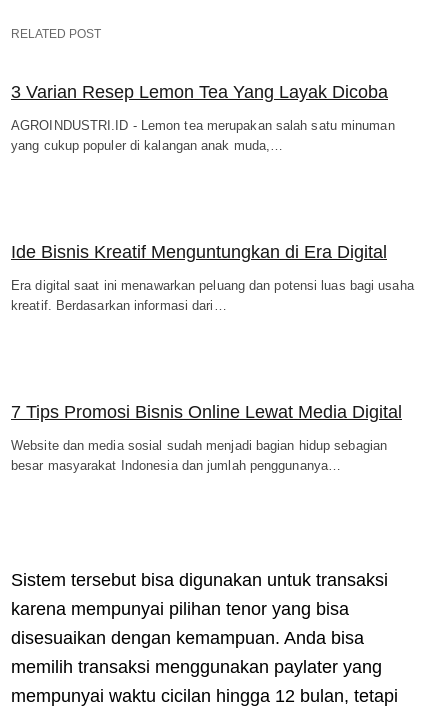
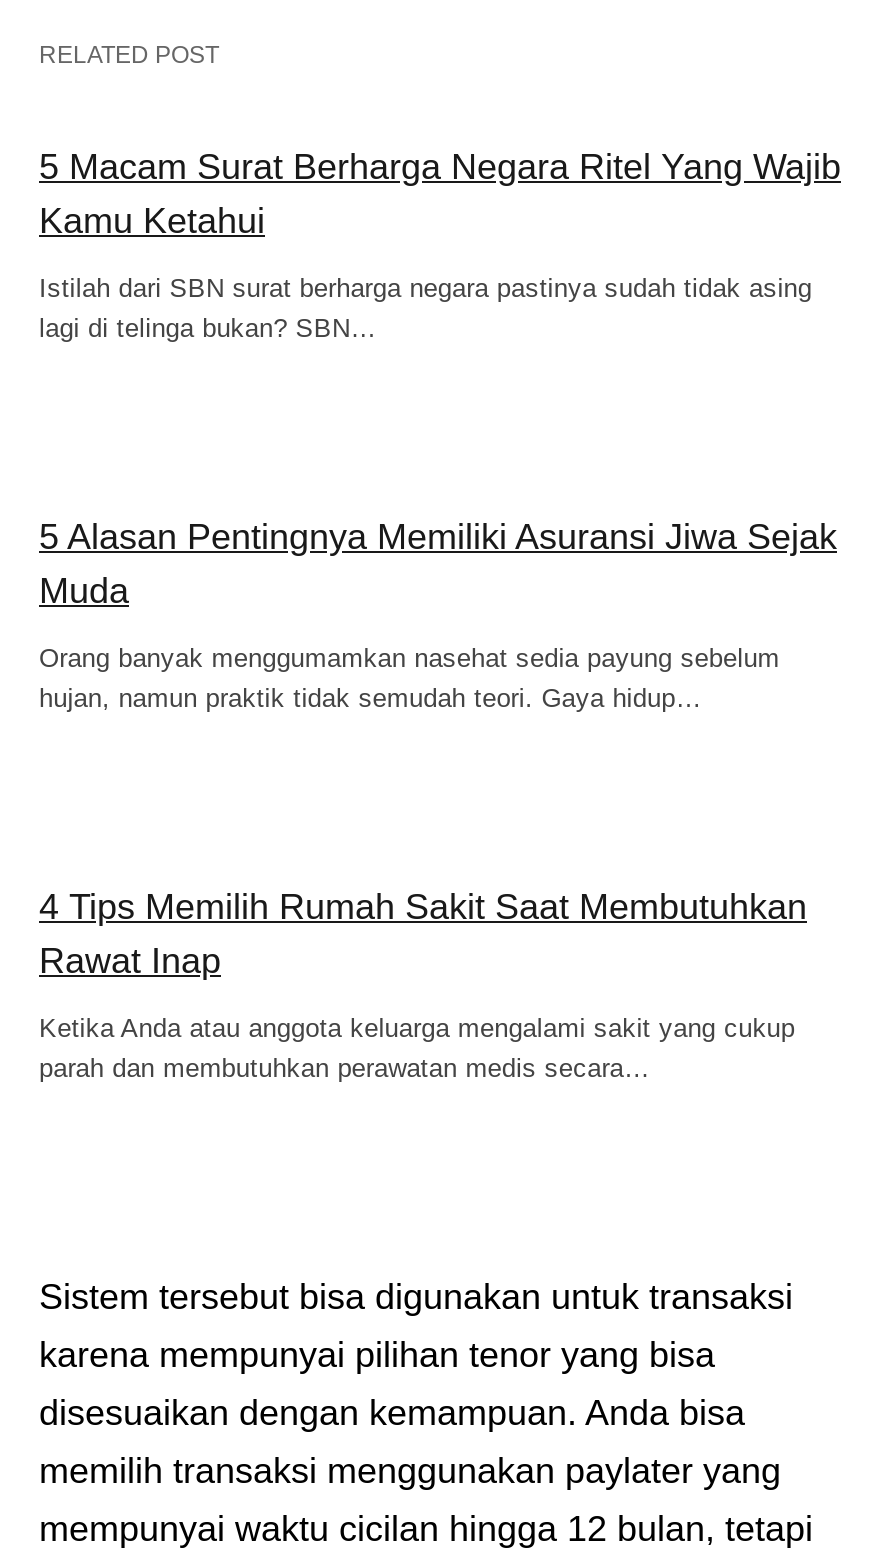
[11,82,388,102] 3 Varian Resep Lemon Tea Yang Layak Dicoba -> [39,147,841,241] 5 Macam Surat Berharga Negara Ritel Yang Wajib | Kamu Ketahui
[11,118,395,153] AGROINDUSTRI.ID - Lemon tea merupakan salah satu minuman | yang cukup populer di kalangan anak muda,… -> [39,273,812,343] Istilah dari SBN surat berharga negara pastinya sudah tidak asing | lagi di telinga bukan? SBN…
[11,242,387,262] Ide Bisnis Kreatif Menguntungkan di Era Digital -> [39,517,837,611] 5 Alasan Pentingnya Memiliki Asuransi Jiwa Sejak | Muda
[11,278,414,313] Era digital saat ini menawarkan peluang dan potensi luas bagi usaha | kreatif. Berdasarkan informasi dari… -> [39,643,780,713] Orang banyak menggumamkan nasehat sedia payung sebelum | hujan, namun praktik tidak semudah teori. Gaya hidup…
[11,402,402,422] 7 Tips Promosi Bisnis Online Lewat Media Digital -> [39,887,807,981] 4 Tips Memilih Rumah Sakit Saat Membutuhkan | Rawat Inap
[11,438,387,473] Website dan media sosial sudah menjadi bagian hidup sebagian | besar masyarakat Indonesia dan jumlah penggunanya… -> [39,1013,795,1083] Ketika Anda atau anggota keluarga mengalami sakit yang cukup | parah dan membutuhkan perawatan medis secara…

